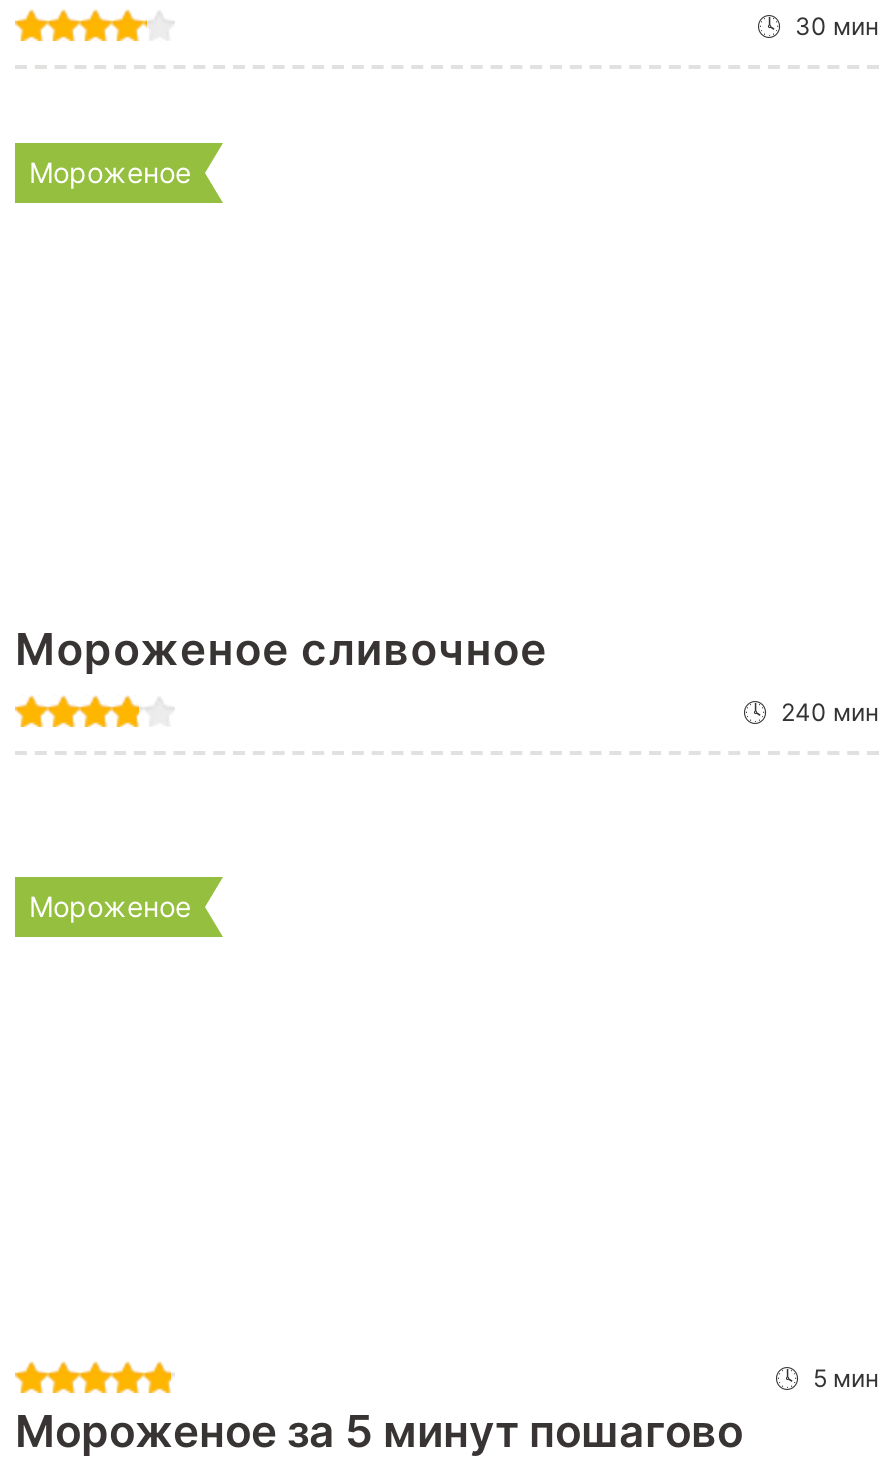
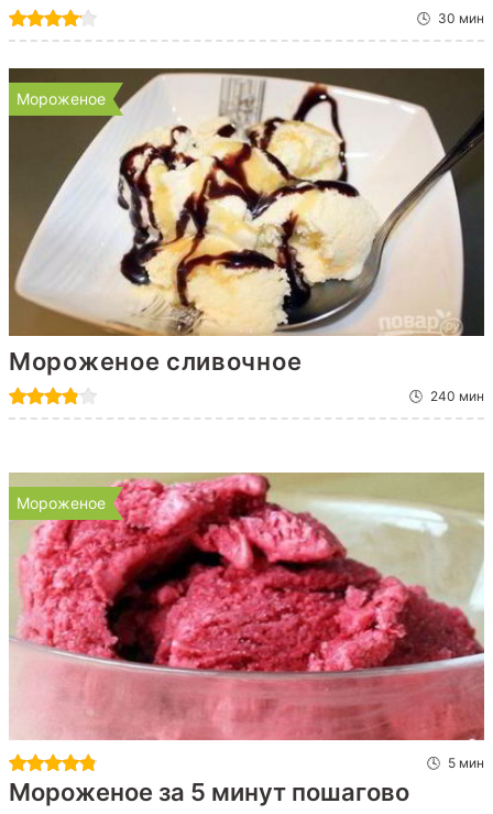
none -> [8,67,485,337] [image]
none -> [8,471,485,741] [image]

